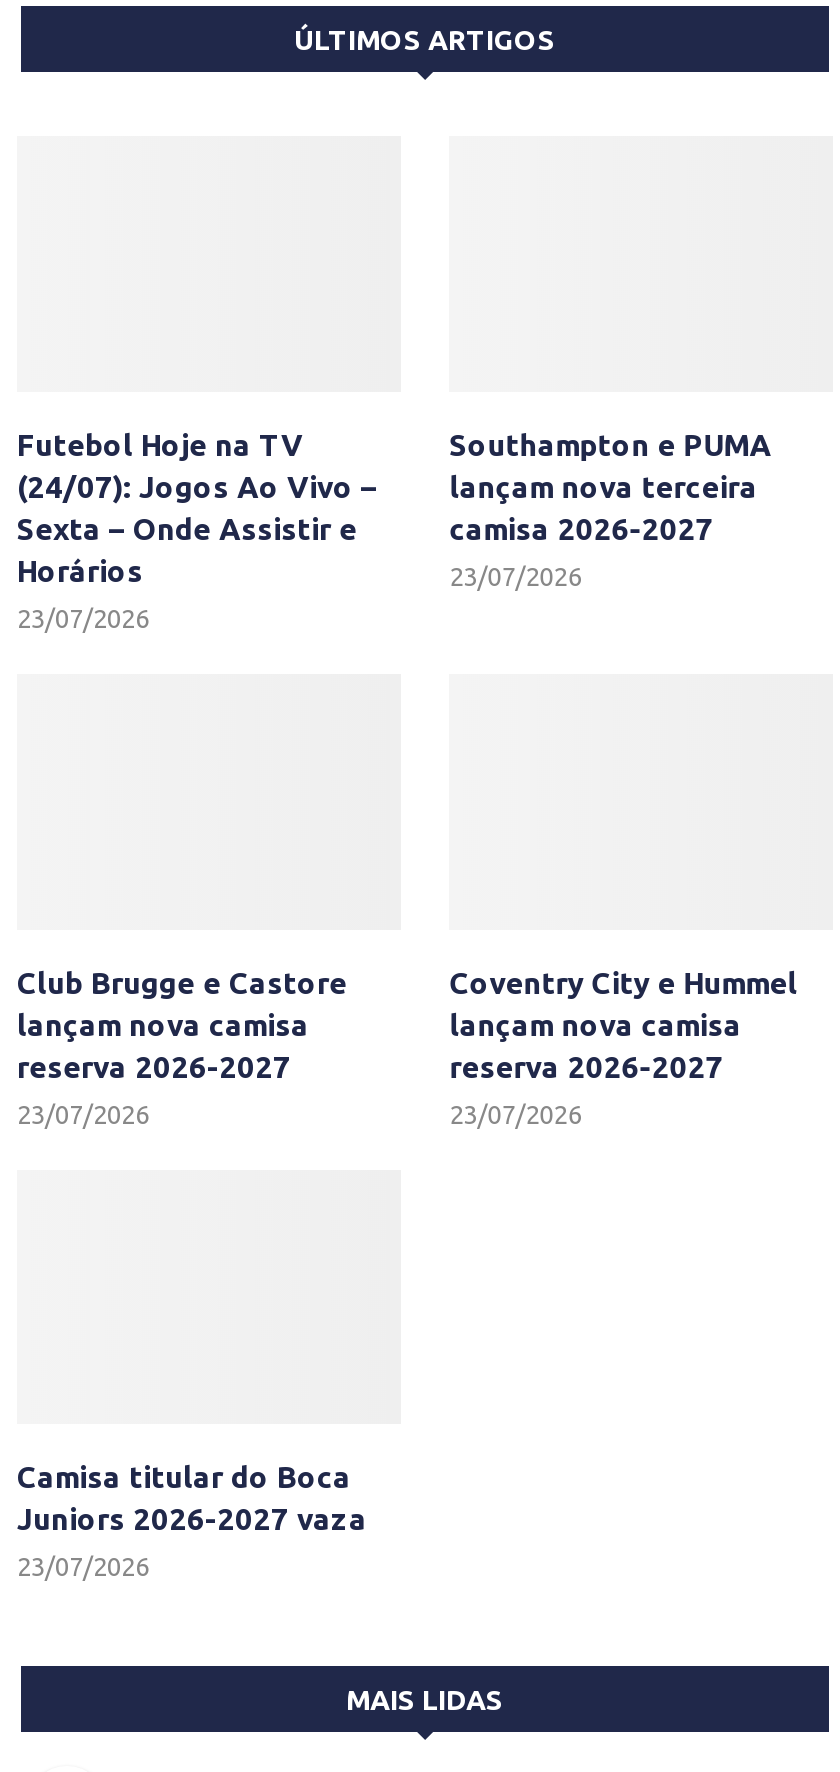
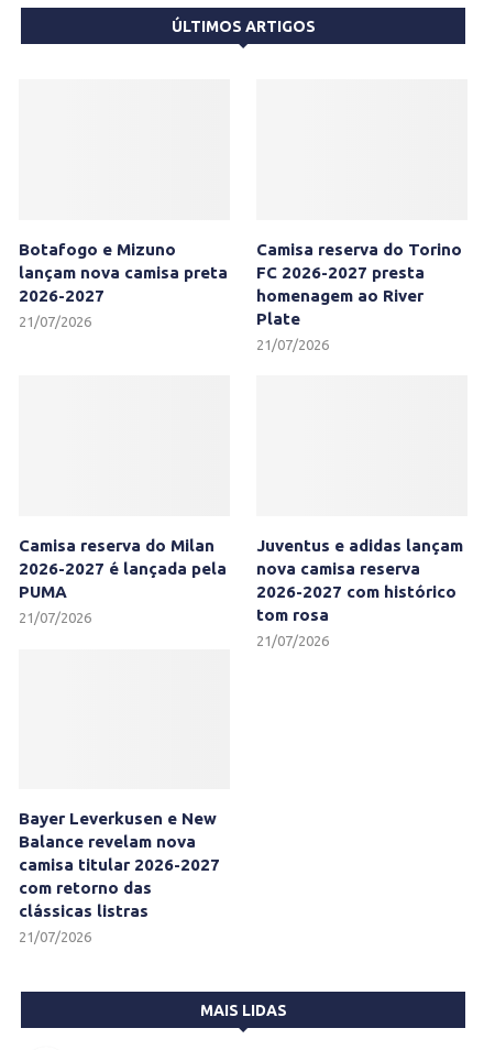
[17,428,377,588] Futebol Hoje na TV | (24/07): Jogos Ao Vivo – | Sexta – Onde Assistir e | Horários -> [19,240,228,305] Botafogo e Mizuno | lançam nova camisa preta | 2026-2027
[449,428,771,546] Southampton e PUMA | lançam nova terceira | camisa 2026-2027 -> [257,240,462,328] Camisa reserva do Torino | FC 2026-2027 presta | homenagem ao River | Plate
[449,562,581,590] 23/07/2026 -> [257,337,329,352] 21/07/2026
[17,604,149,632] 23/07/2026 -> [19,313,91,329] 21/07/2026
[17,965,347,1083] Club Brugge e Castore | lançam nova camisa | reserva 2026-2027 -> [19,536,227,601] Camisa reserva do Milan | 2026-2027 é lançada pela | PUMA
[449,965,797,1083] Coventry City e Hummel | lançam nova camisa | reserva 2026-2027 -> [257,536,463,624] Juventus e adidas lançam | nova camisa reserva | 2026-2027 com histórico | tom rosa
[17,1099,149,1127] 23/07/2026 -> [19,609,91,625] 21/07/2026
[449,1099,581,1127] 23/07/2026 -> [257,633,329,648] 21/07/2026
[17,1461,367,1537] Camisa titular do Boca | Juniors 2026-2027 vaza -> [19,810,220,921] Bayer Leverkusen e New | Balance revelam nova | camisa titular 2026-2027 | com retorno das | clássicas listras
[17,1553,149,1581] 23/07/2026 -> [19,929,91,945] 21/07/2026

